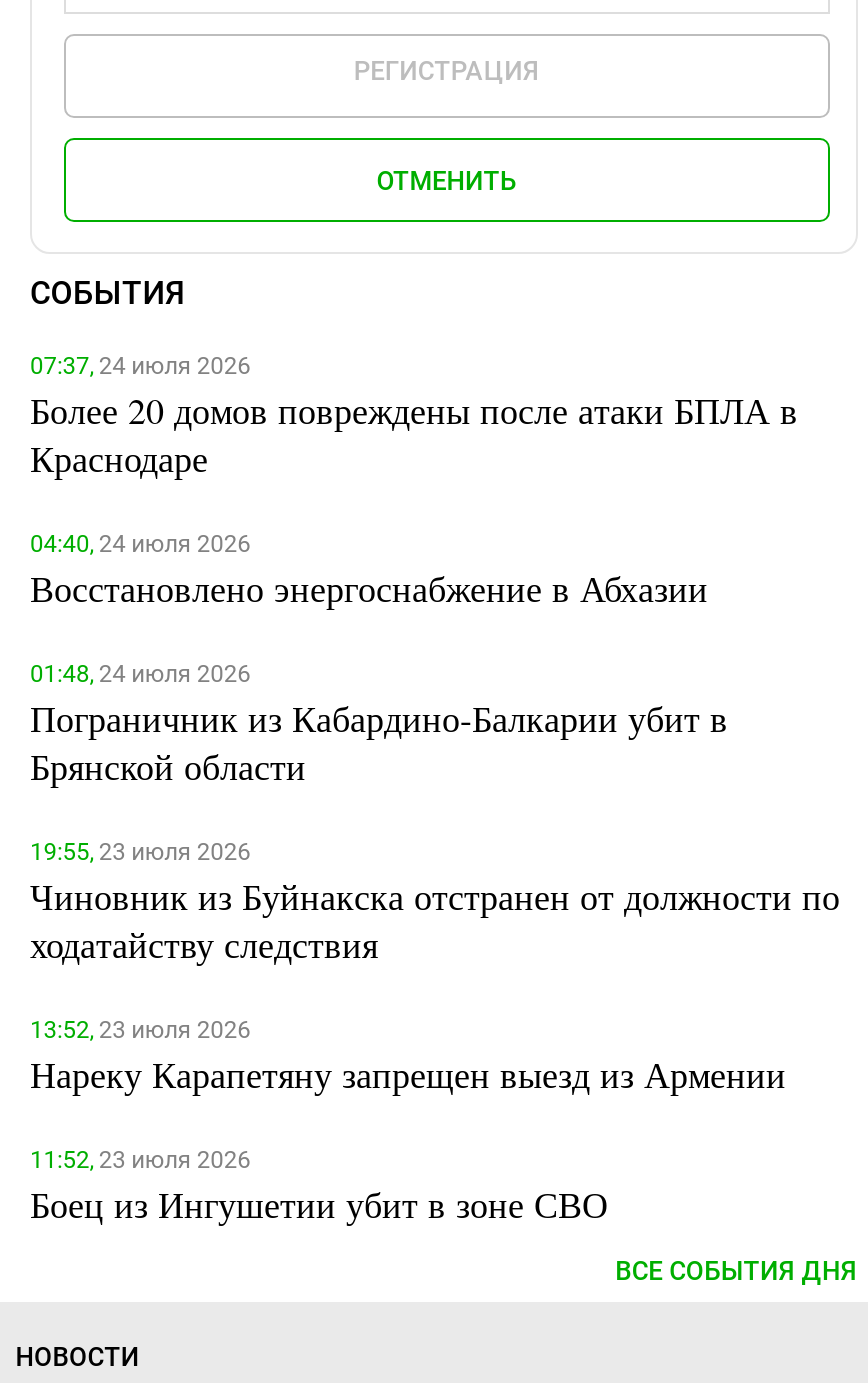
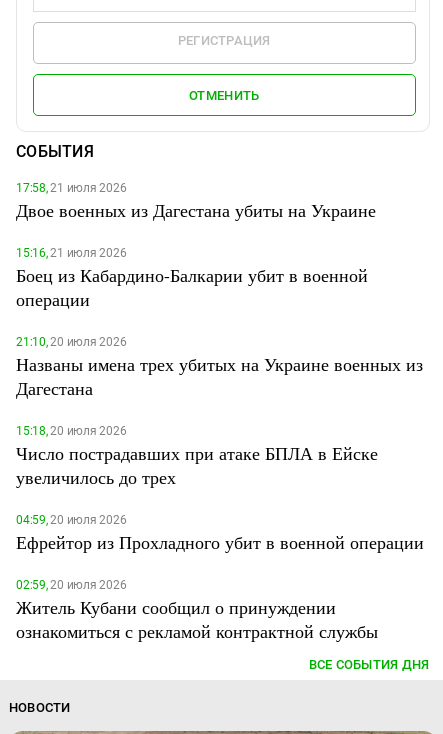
[30,352,798,482] 07:37, 24 июля 2026 | Более 20 домов повреждены после атаки БПЛА в | Краснодаре -> [16,181,376,222] 17:58, 21 июля 2026 | Двое военных из Дагестана убиты на Украине
[30,530,708,612] 04:40, 24 июля 2026 | Восстановлено энергоснабжение в Абхазии -> [16,246,368,311] 15:16, 21 июля 2026 | Боец из Кабардино-Балкарии убит в военной | операции
[30,660,728,790] 01:48, 24 июля 2026 | Пограничник из Кабардино-Балкарии убит в | Брянской области -> [16,335,423,400] 21:10, 20 июля 2026 | Названы имена трех убитых на Украине военных из | Дагестана
[30,838,840,968] 19:55, 23 июля 2026 | Чиновник из Буйнакска отстранен от должности по | ходатайству следствия -> [16,424,378,489] 15:18, 20 июля 2026 | Число пострадавших при атаке БПЛА в Ейске | увеличилось до трех
[30,1016,786,1098] 13:52, 23 июля 2026 | Нареку Карапетяну запрещен выезд из Армении -> [16,513,424,554] 04:59, 20 июля 2026 | Ефрейтор из Прохладного убит в военной операции
[30,1146,608,1228] 11:52, 23 июля 2026 | Боец из Ингушетии убит в зоне СВО -> [16,578,378,643] 02:59, 20 июля 2026 | Житель Кубани сообщил о принуждении | ознакомиться с рекламой контрактной службы

